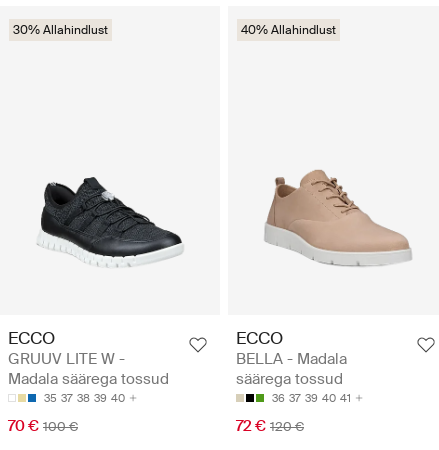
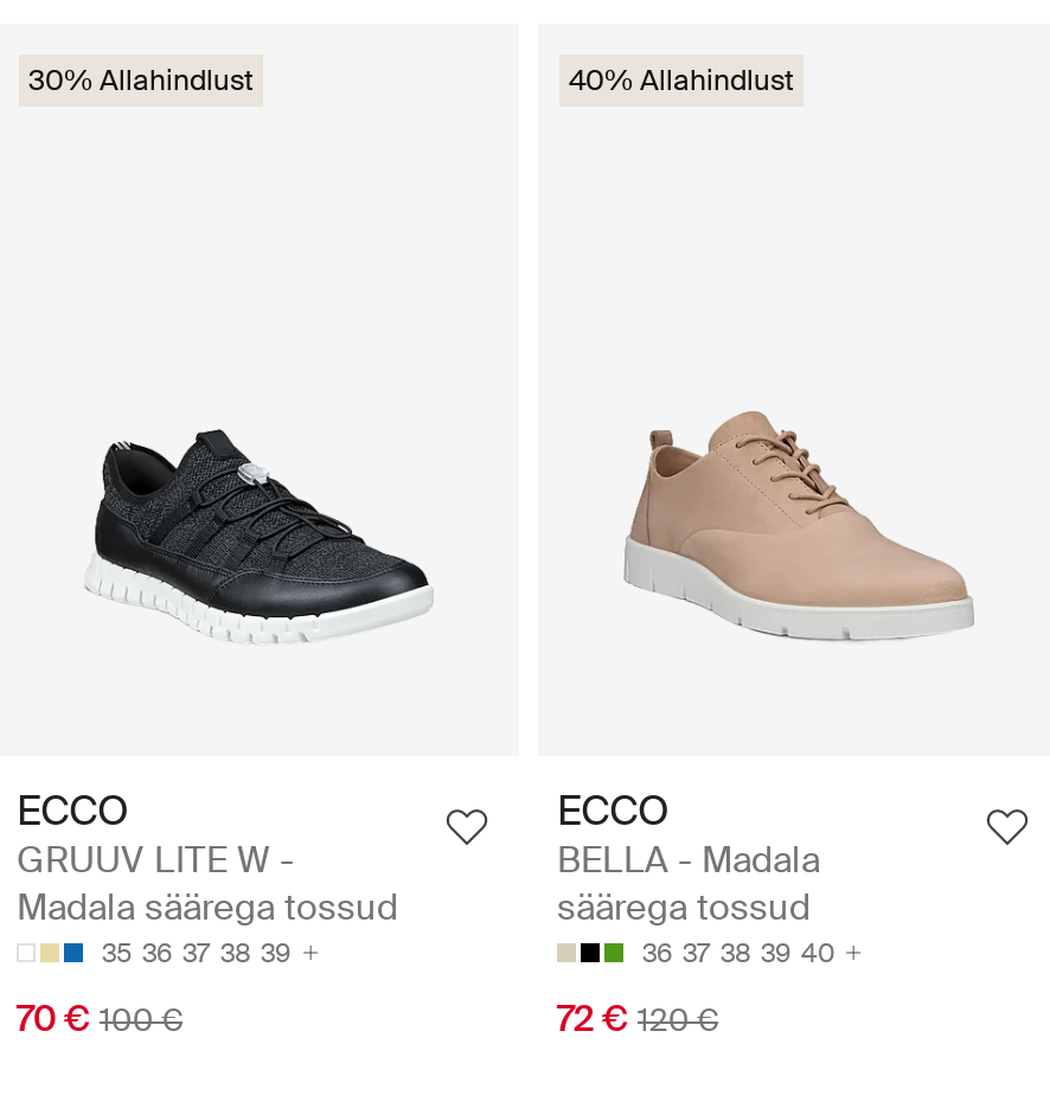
[44,391,125,405] 35 37 38 39 40 -> [102,937,292,971] 35 36 37 38 39
[272,391,351,405] 36 37 39 40 41 -> [642,937,834,971] 36 37 38 39 40

